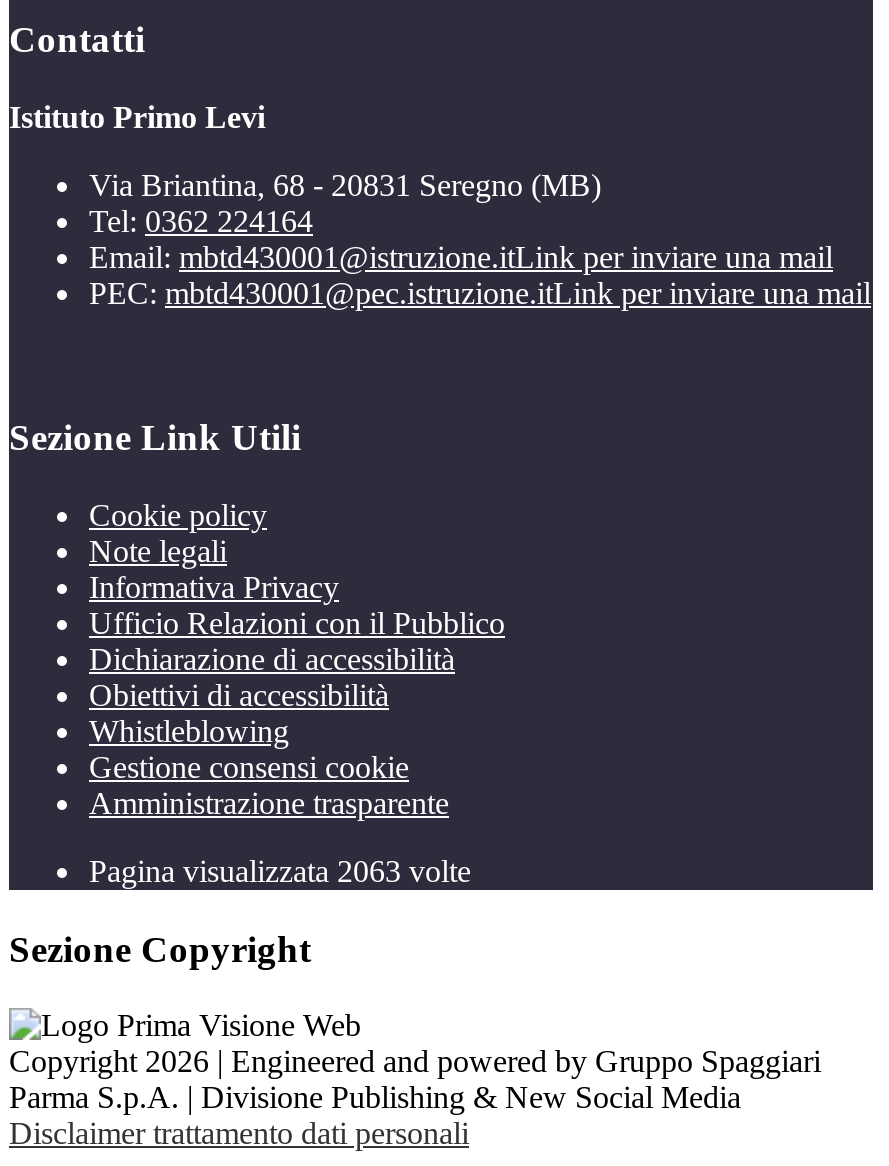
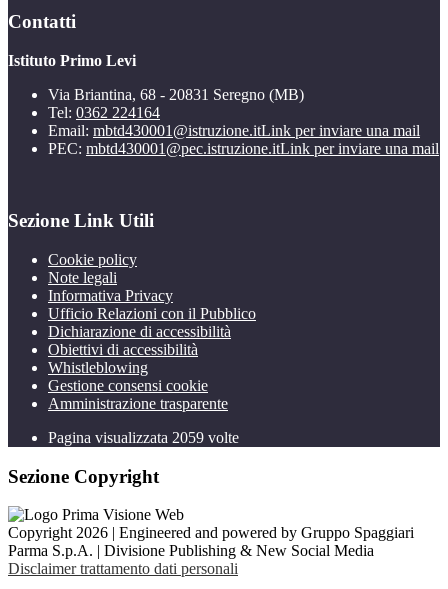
[89,854,471,888] Pagina visualizzata 2063 volte -> [48,429,239,446] Pagina visualizzata 2059 volte

